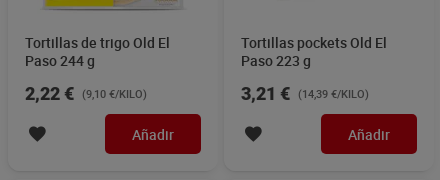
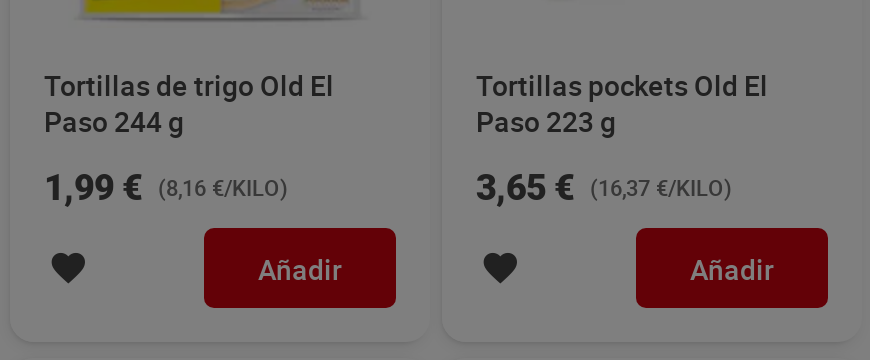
[25,83,147,104] 2,22 € (9,10 €/KILO) -> [44,166,288,208] 1,99 € (8,16 €/KILO)
[241,83,369,104] 3,21 € (14,39 €/KILO) -> [476,166,732,208] 3,65 € (16,37 €/KILO)

